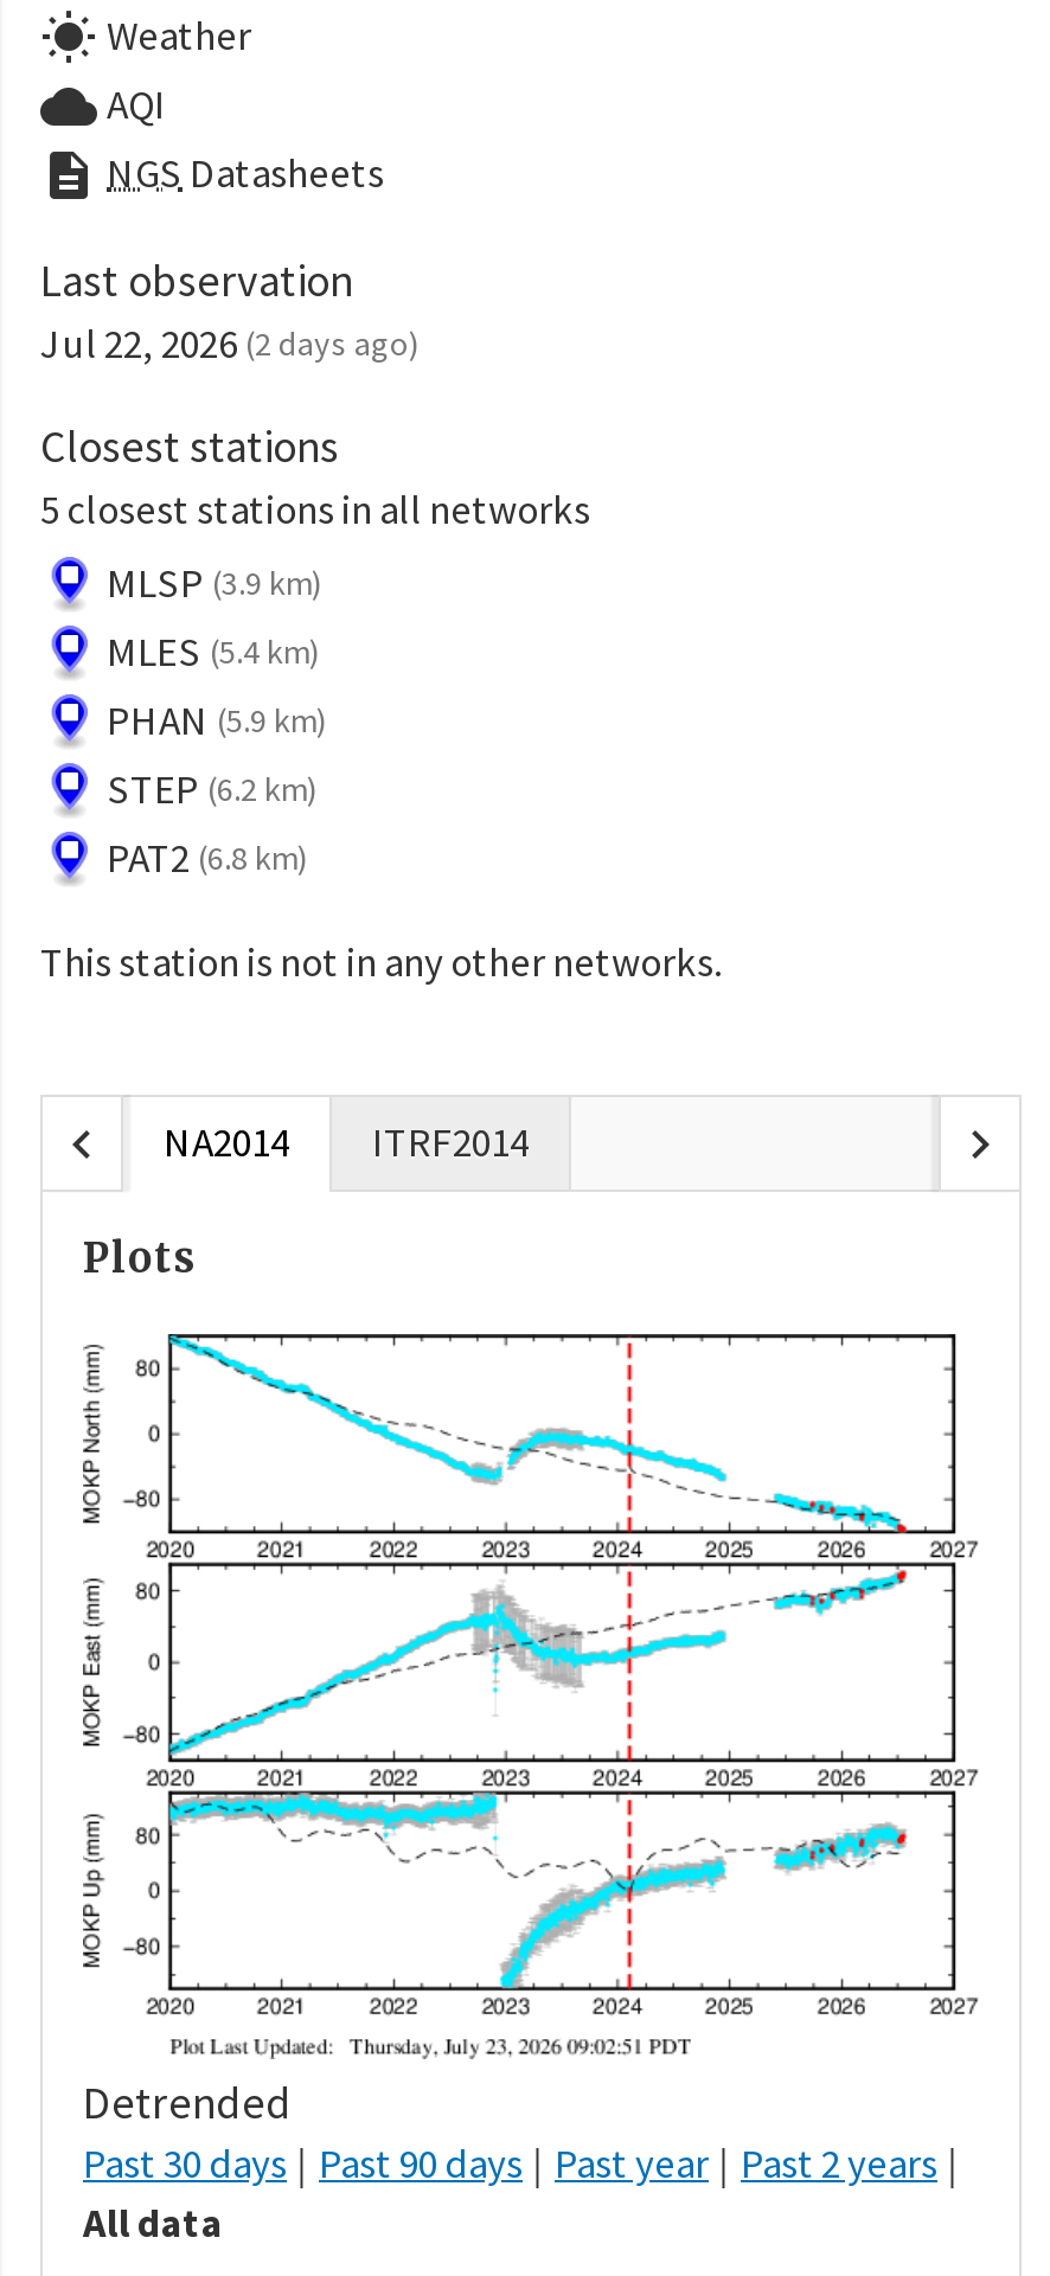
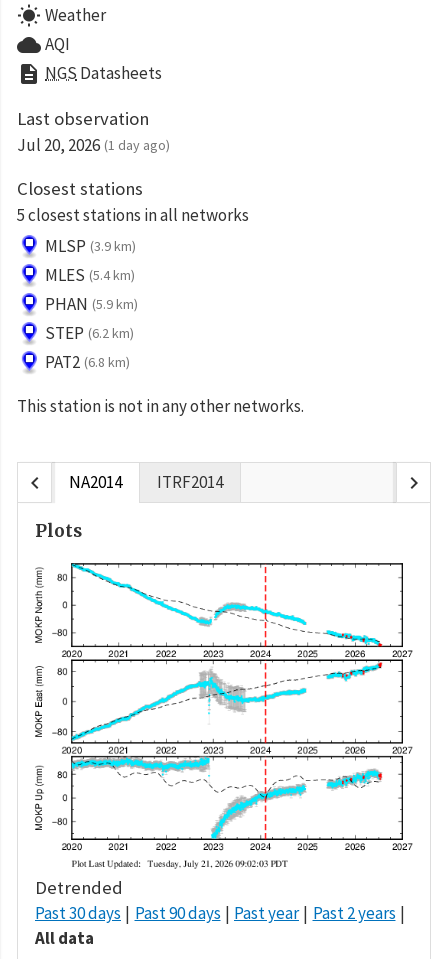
[40,318,418,370] Jul 22, 2026 (2 days ago) -> [17,134,169,156] Jul 20, 2026 (1 day ago)

